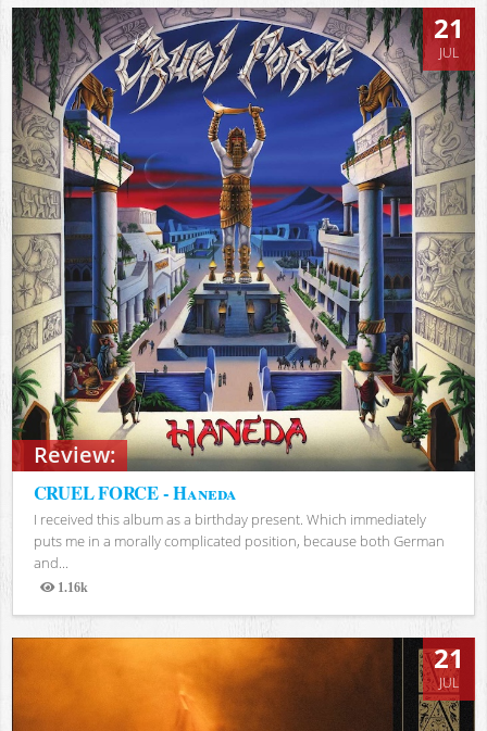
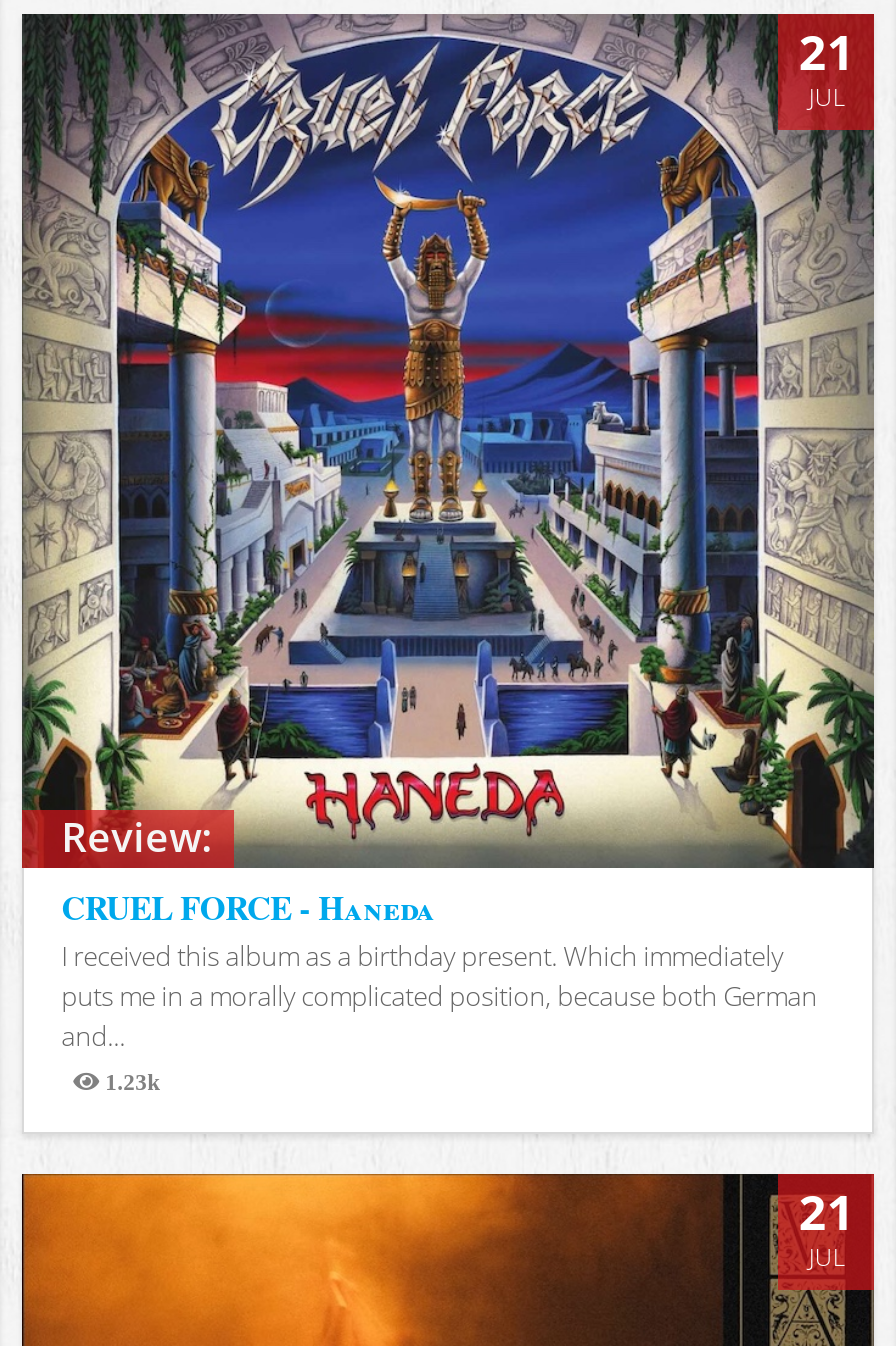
[54,581,88,593] 1.16k -> [99,1070,161,1092] 1.23k

